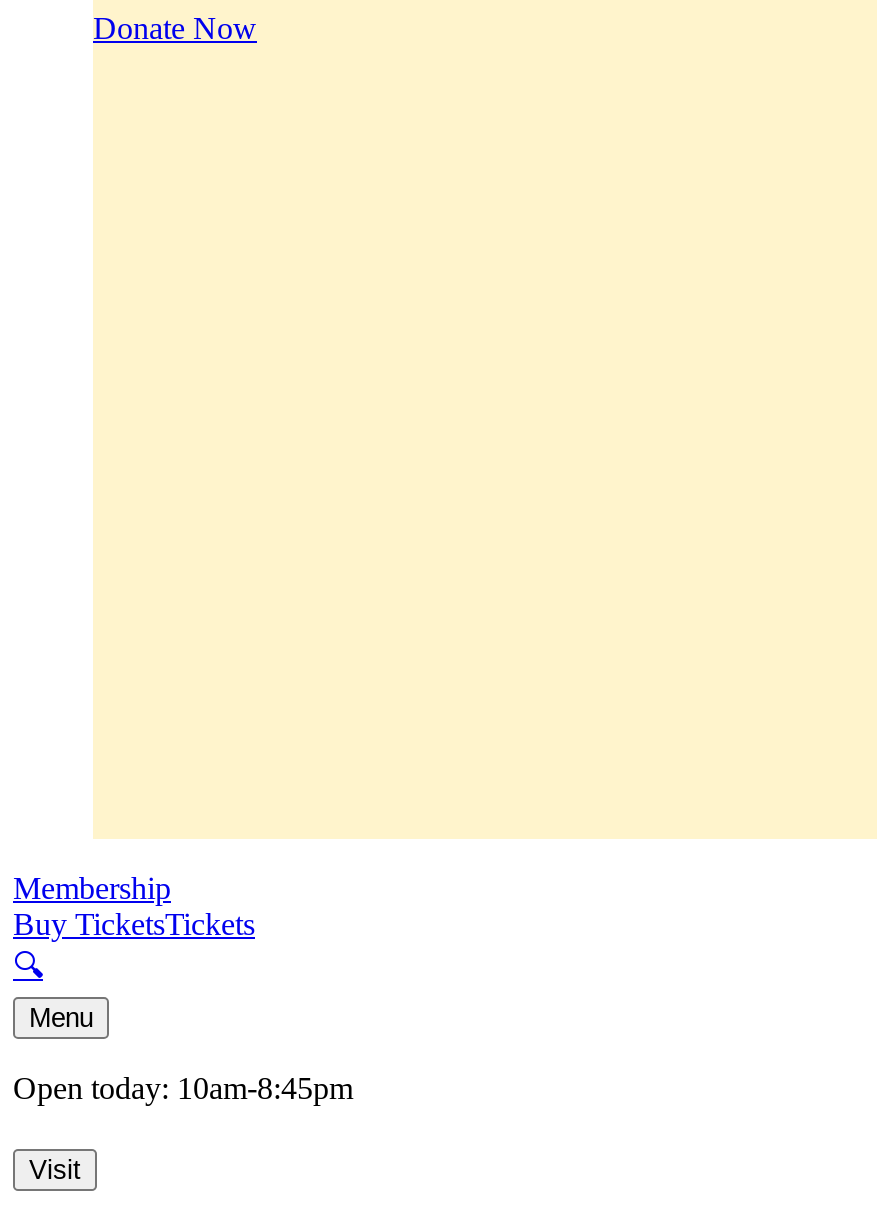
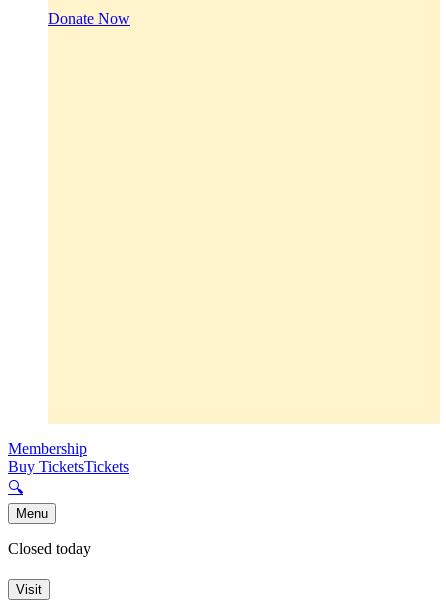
[13,1072,353,1106] Open today: 10am-8:45pm -> [8,540,91,557] Closed today

